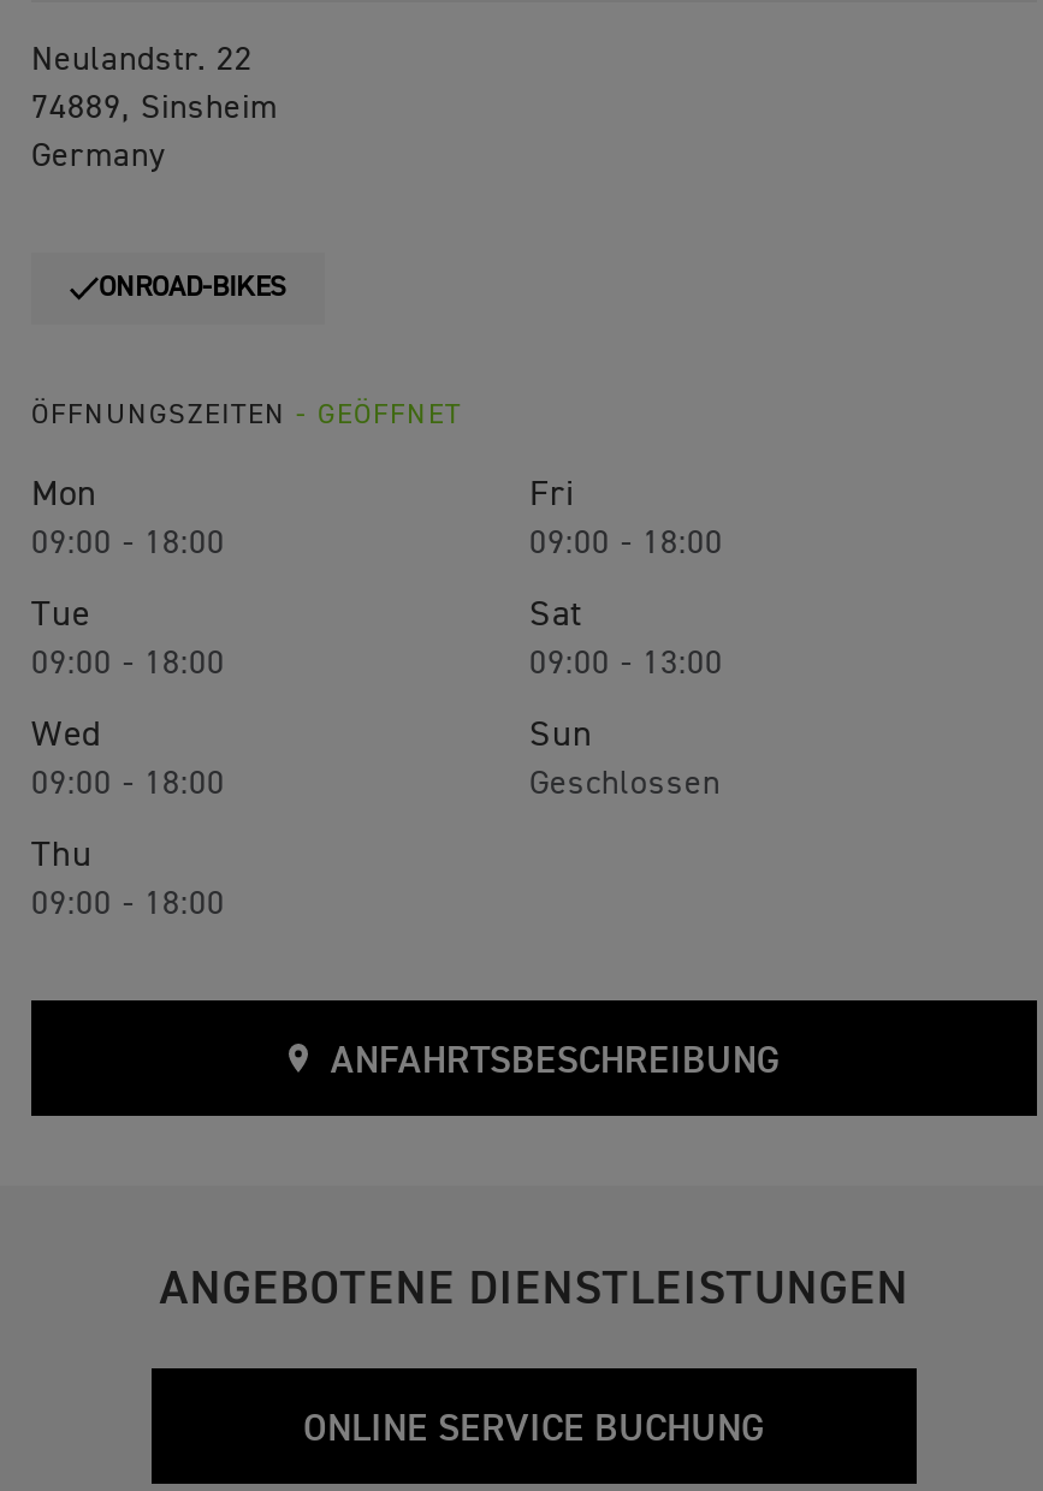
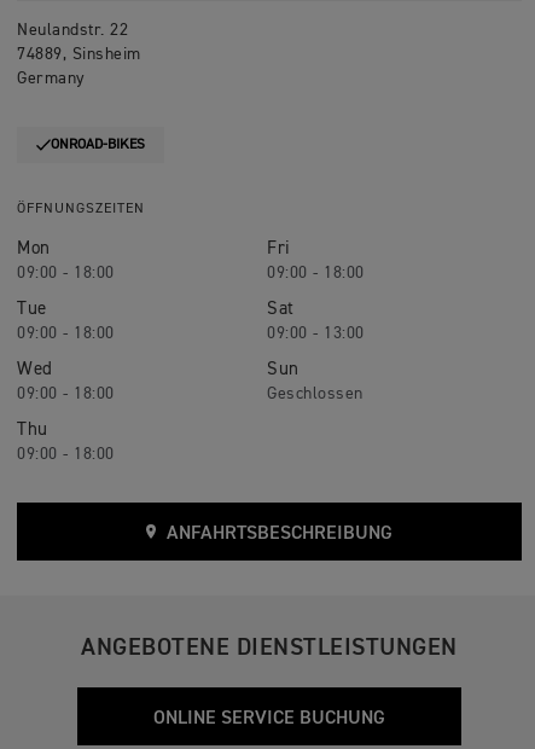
[31,402,462,430] ÖFFNUNGSZEITEN - GEÖFFNET -> [17,202,145,216] ÖFFNUNGSZEITEN

